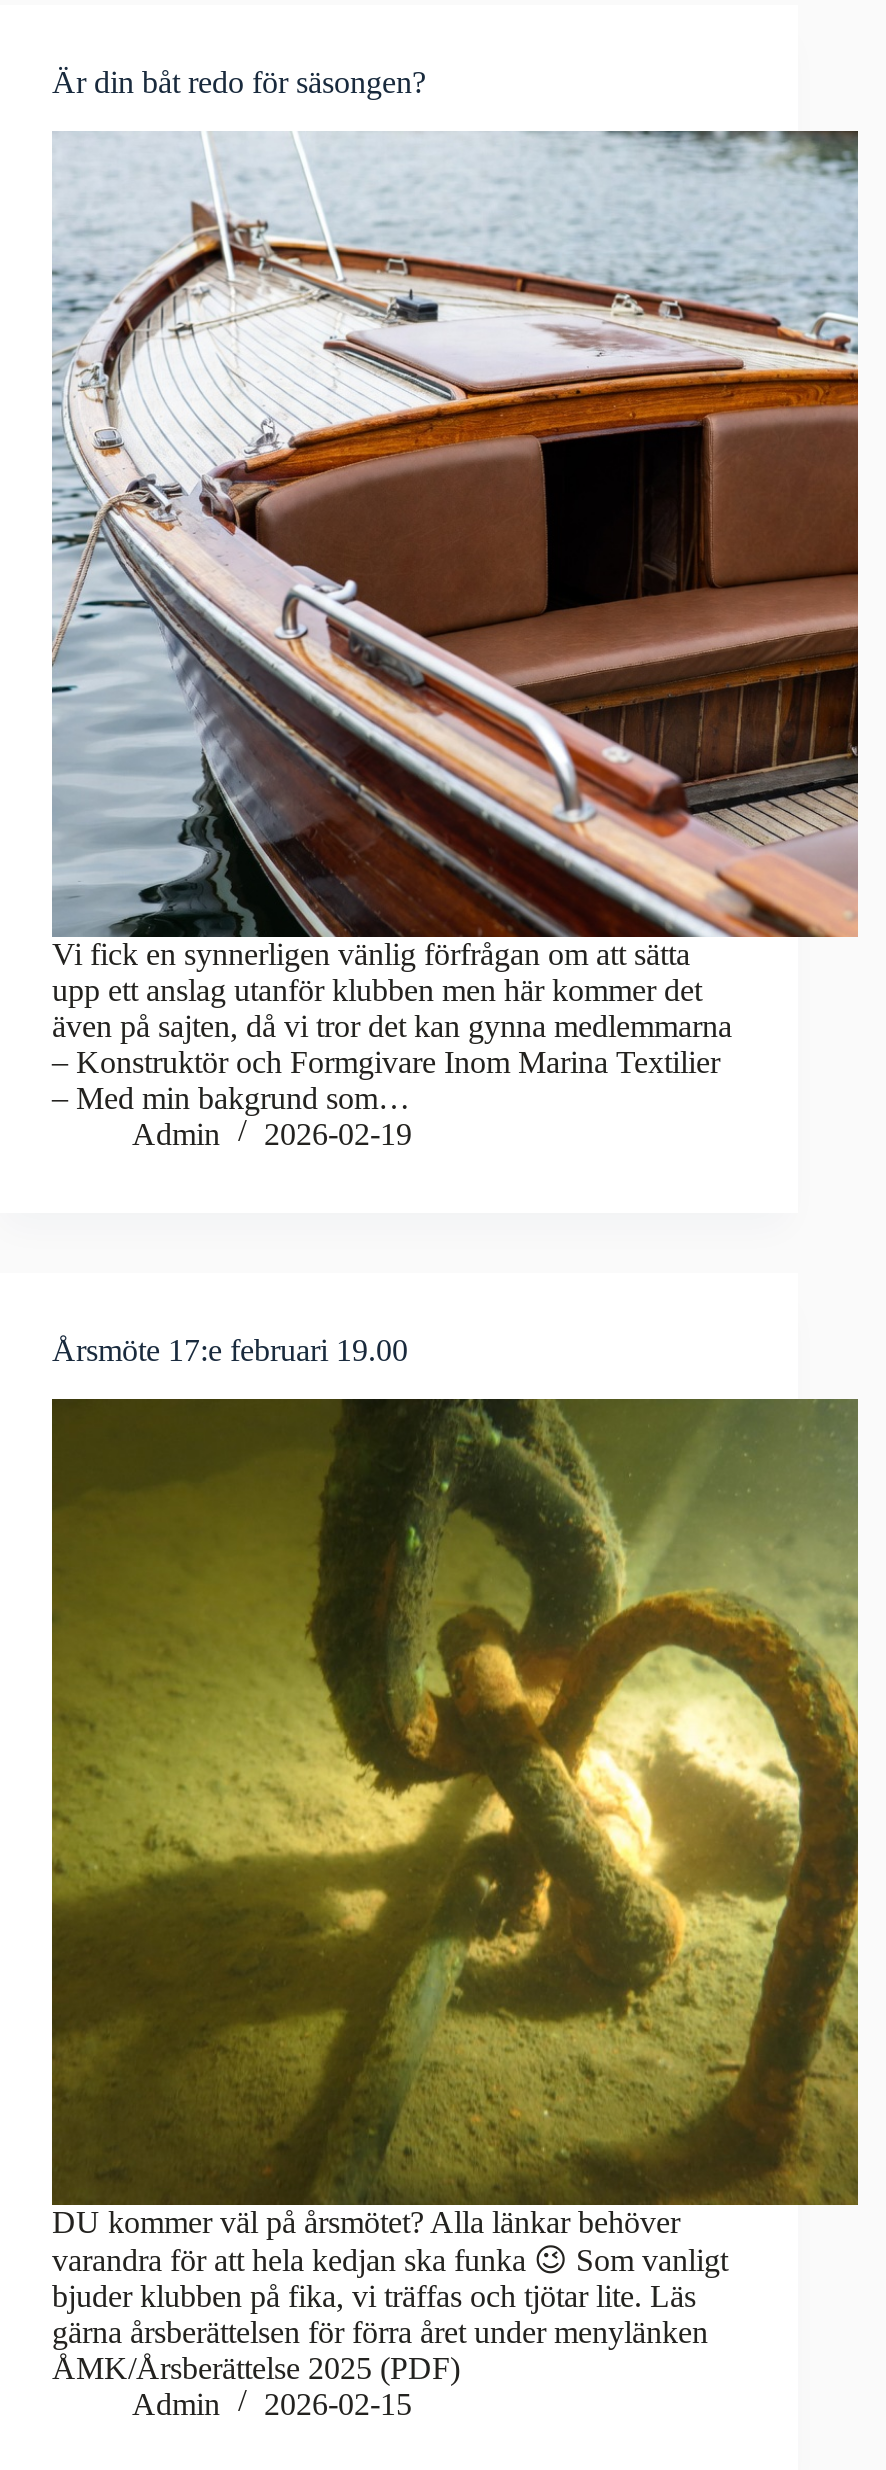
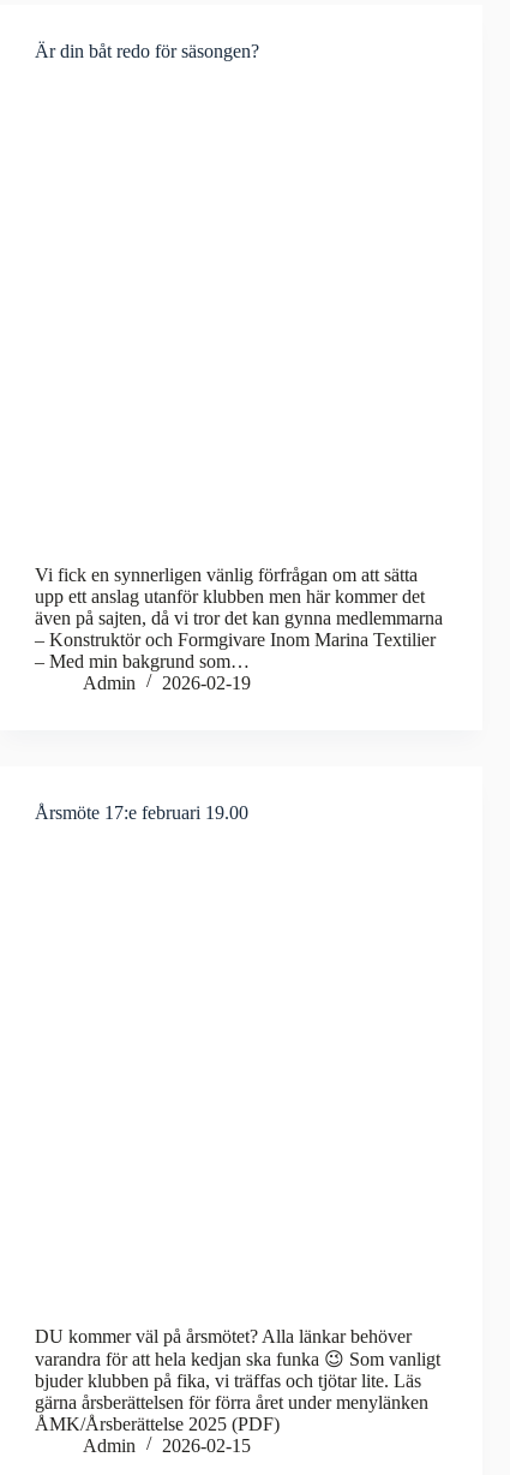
[50,129,860,939] [image] -> none
[50,1397,860,2207] [image] -> none

